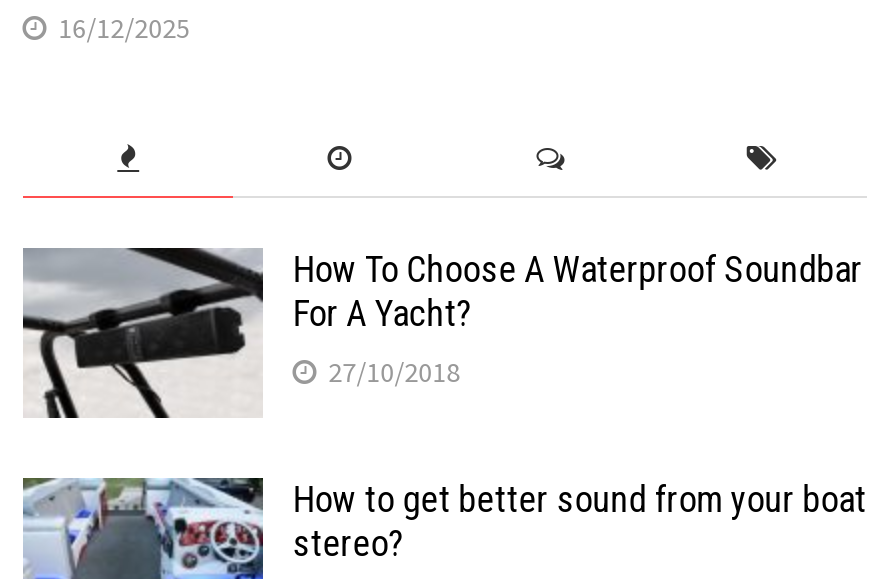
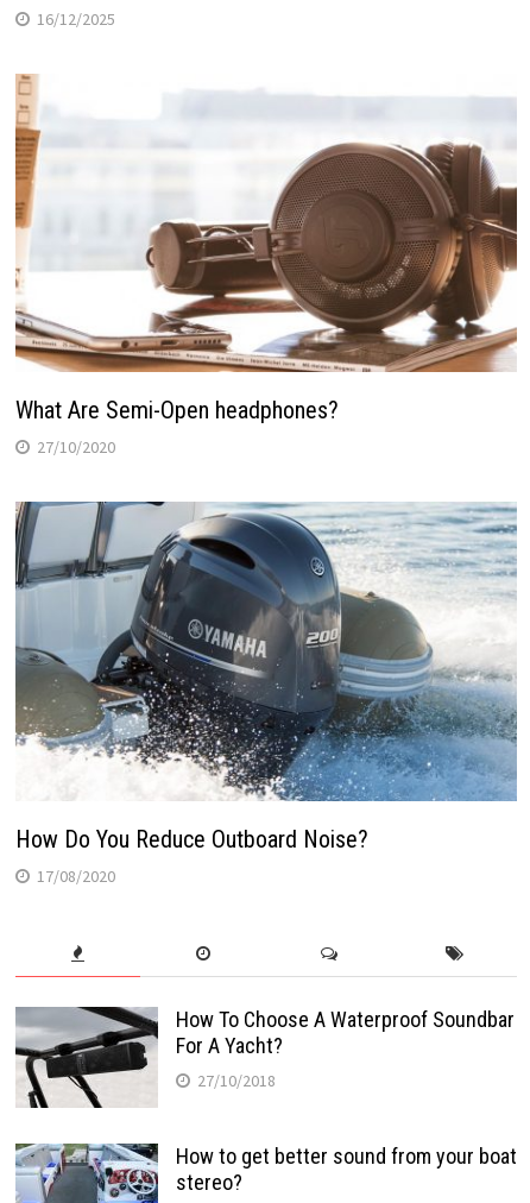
none -> [14,73,518,458] [image] | What Are Semi-Open headphones? | 27/10/2020
none -> [14,500,518,887] [image] | How Do You Reduce Outboard Noise? | 17/08/2020

